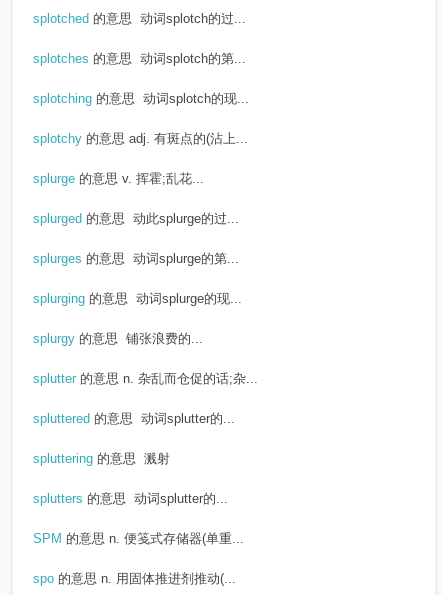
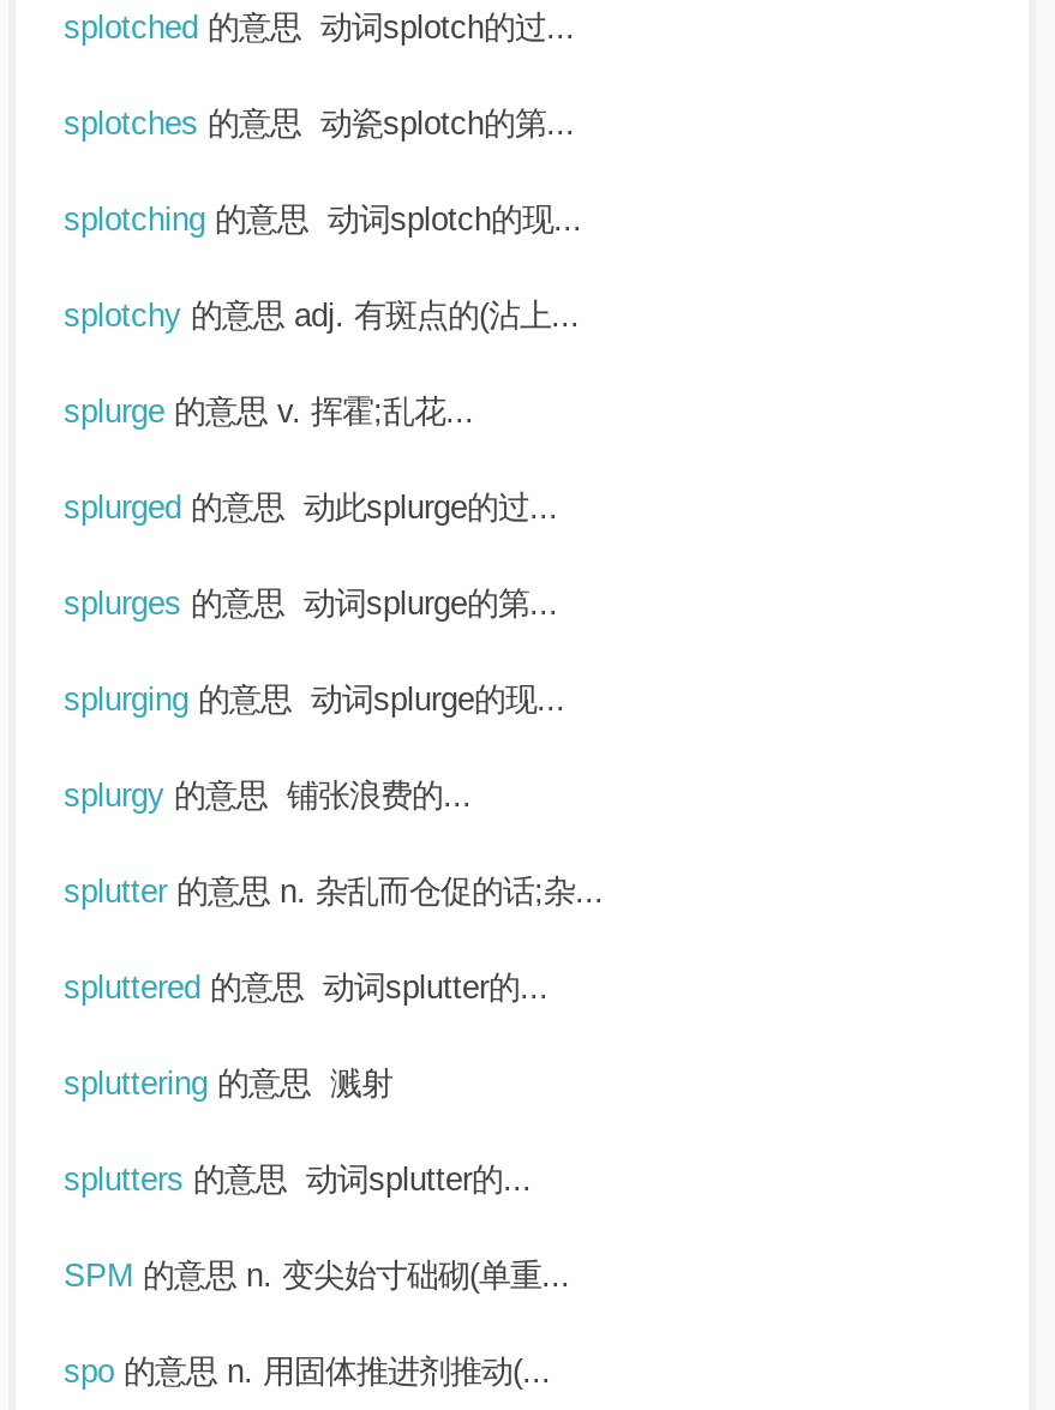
[33,51,246,66] splotches的意思 动词splotch的第... -> [64,106,575,142] splotches的意思 动瓷splotch的第...
[33,531,244,546] SPM的意思 n. 便笺式存储器(单重... -> [64,1258,570,1294] SPM的意思 n. 变尖始寸础砌(单重...

